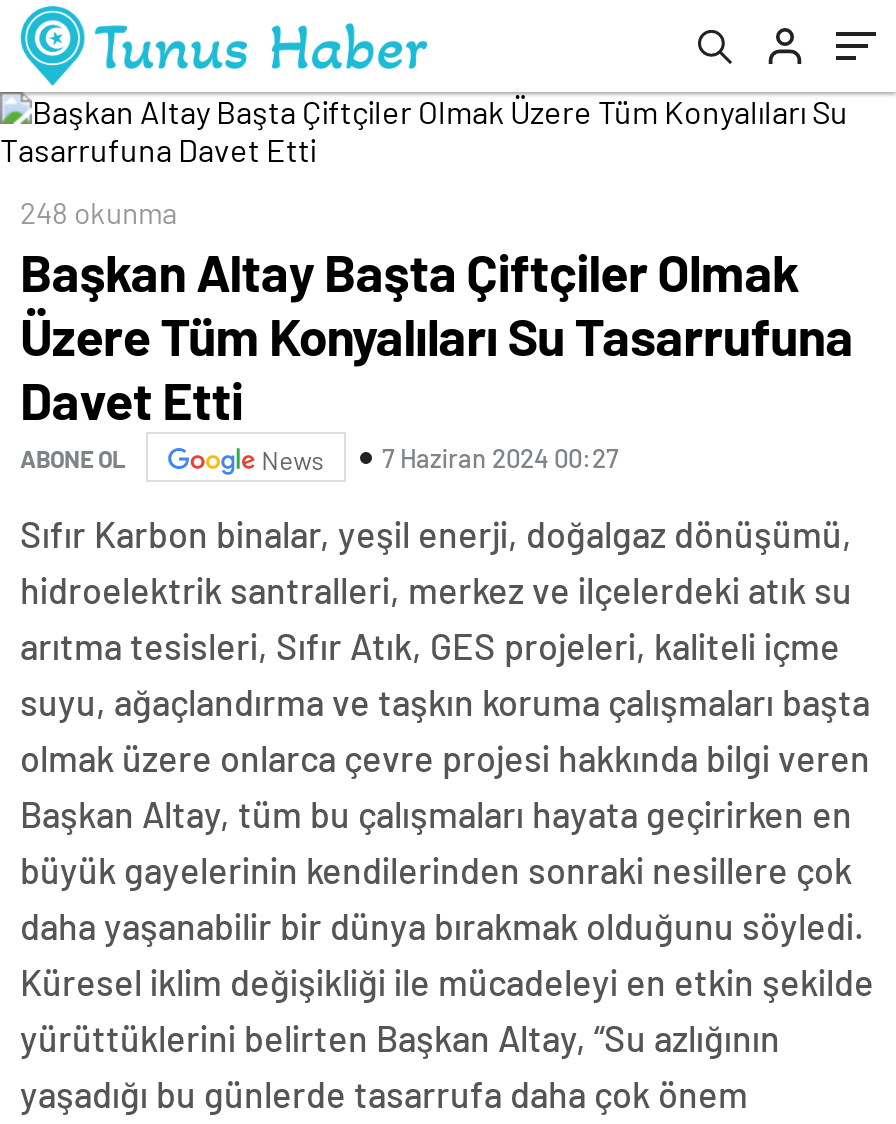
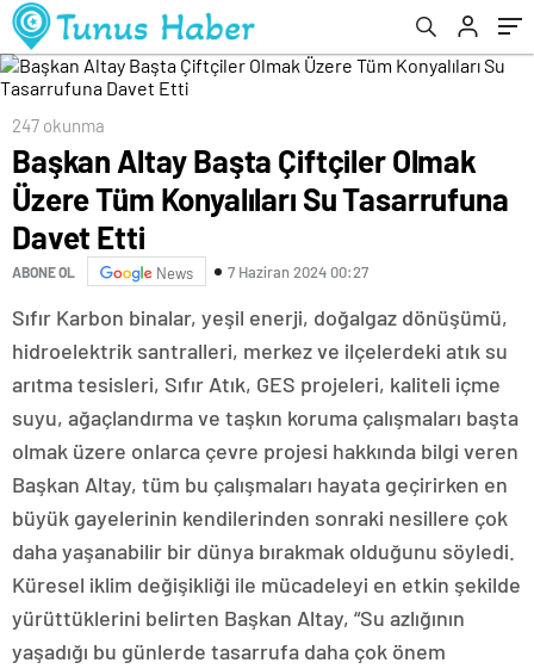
[20,194,178,230] 248 okunma -> [12,114,105,136] 247 okunma

